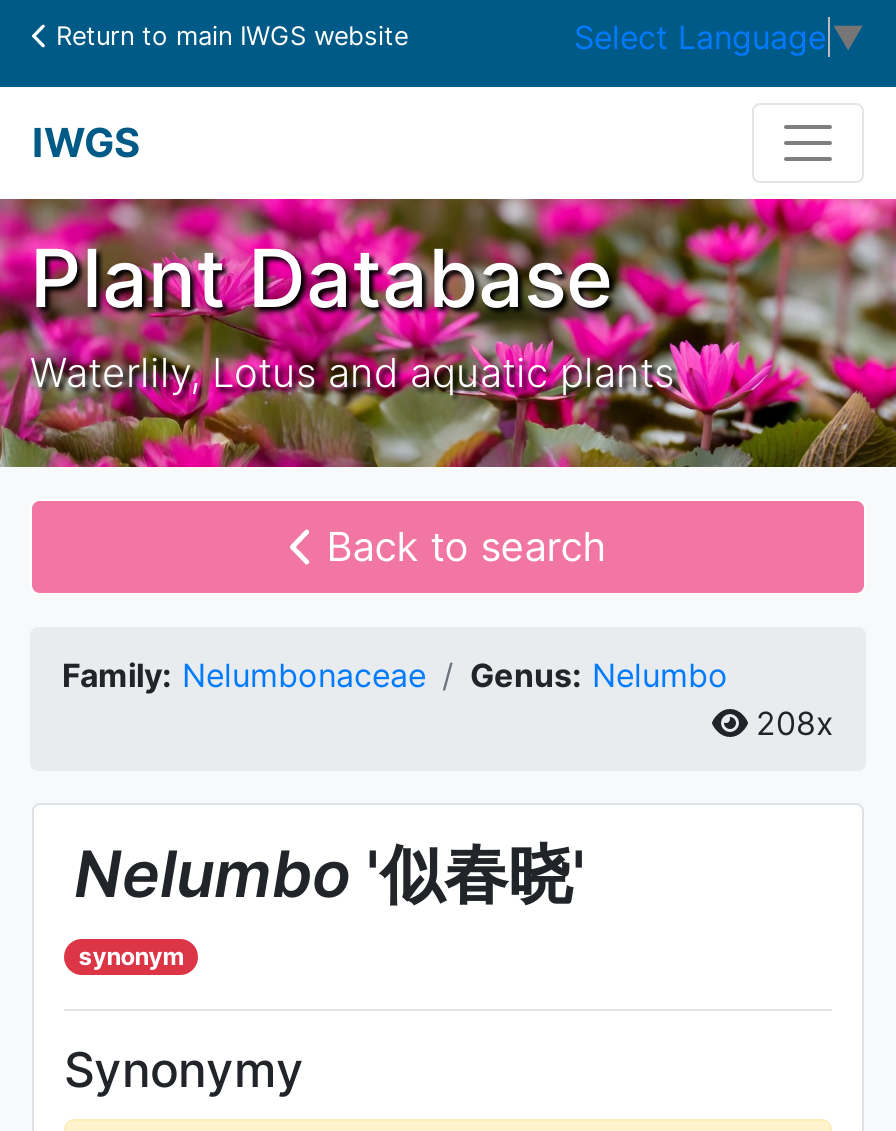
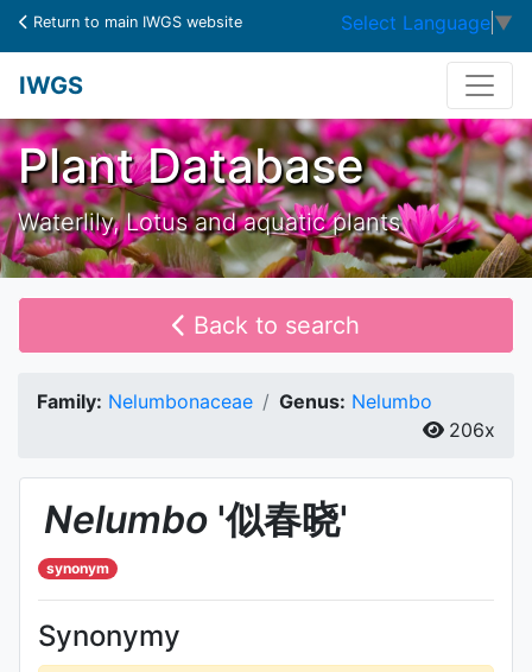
[756,703,834,743] 208x -> [449,418,495,442] 206x

